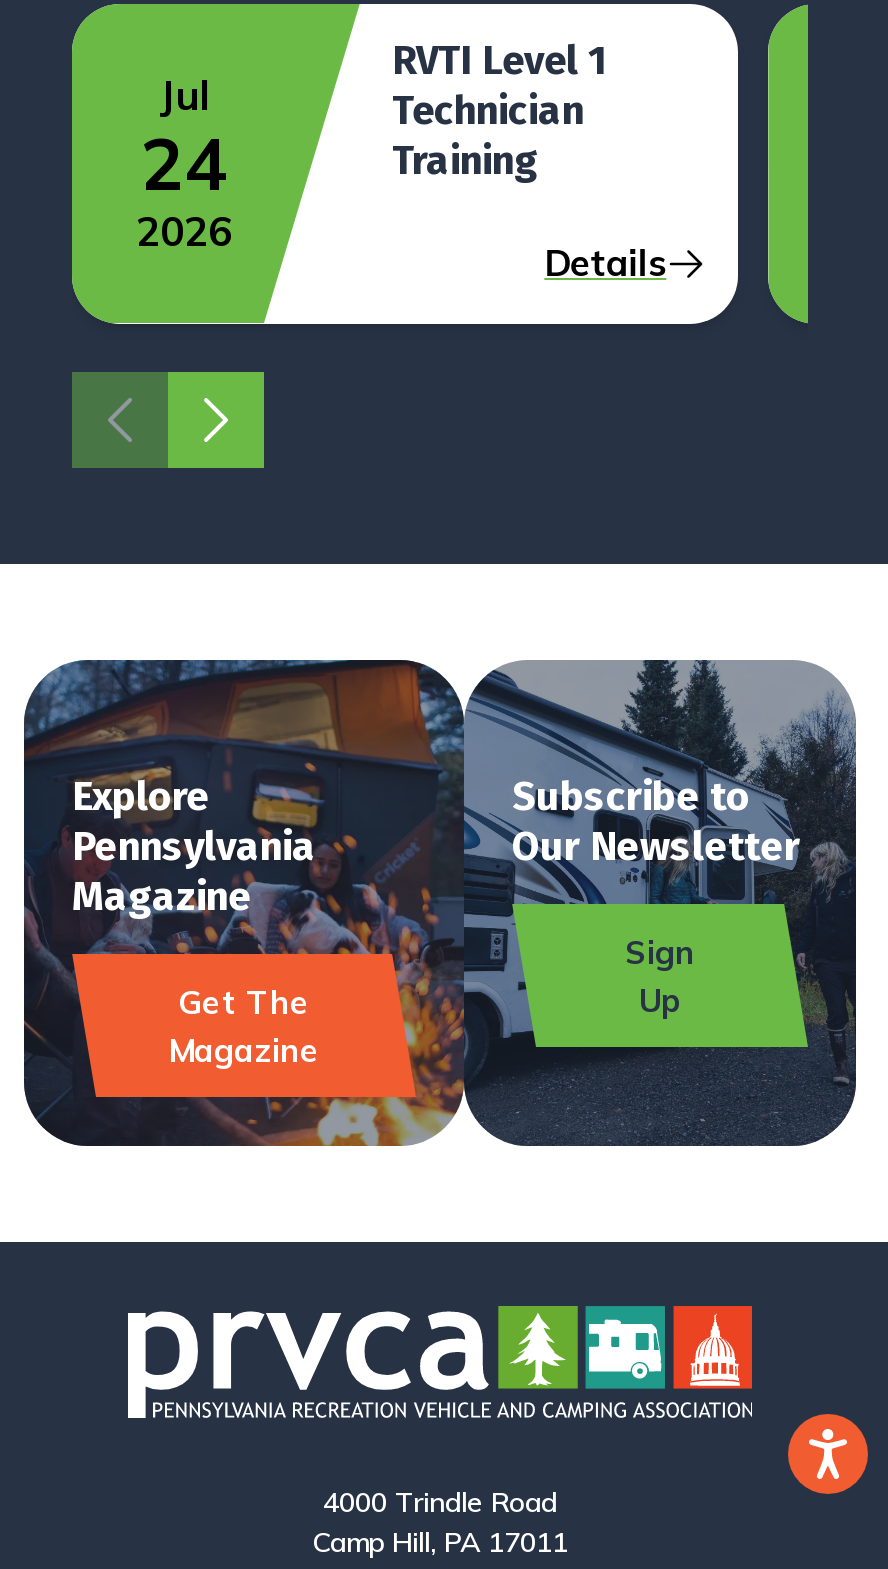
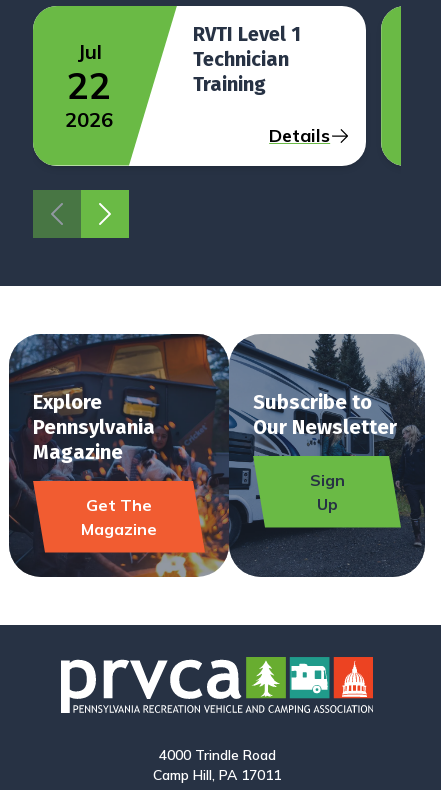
[140,117,228,207] 24 -> [67,62,111,107] 22
[786,1412,870,1496] [image] -> none

